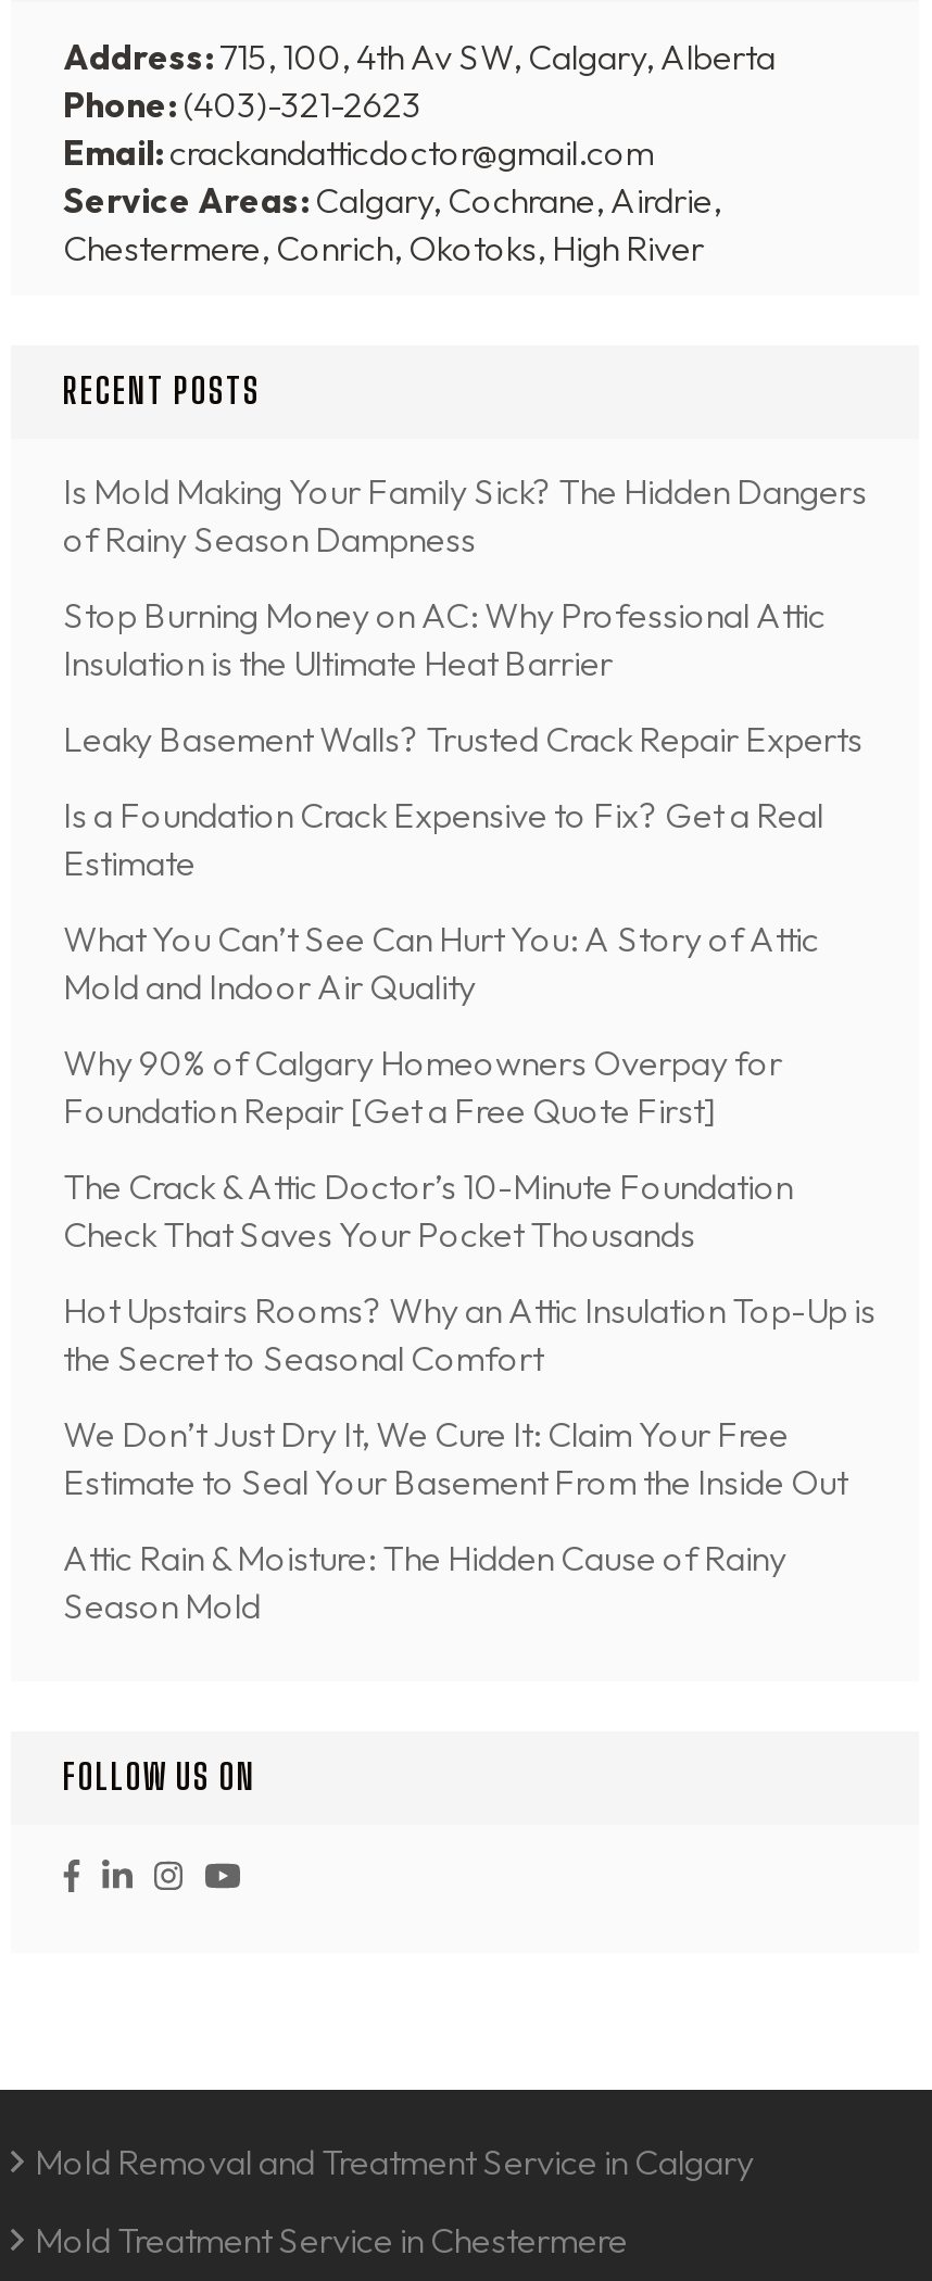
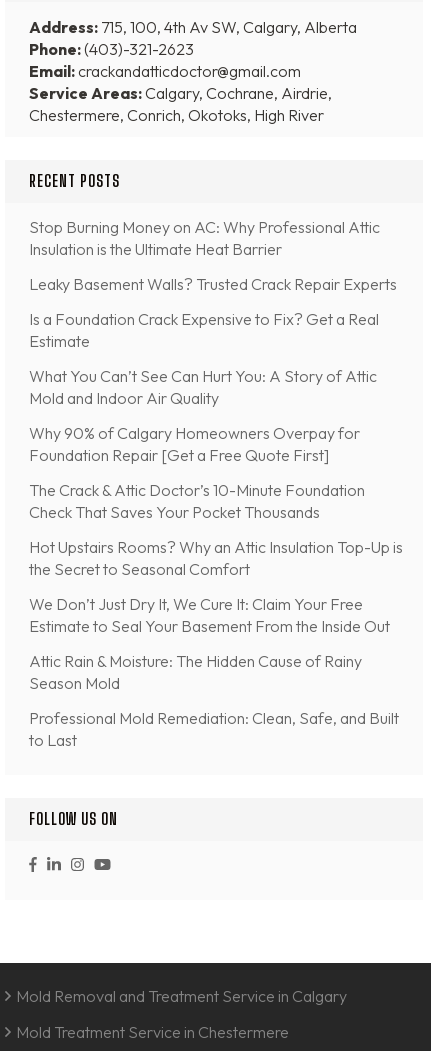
[63,469,867,560] Is Mold Making Your Family Sick? The Hidden Dangers | of Rainy Season Dampness -> none
moved [63,593,876,1627] -> [29,217,403,693]: Stop Burning Money on AC: Why Professional Attic | Insulation is the Ultimate Heat Barrier | Leaky Basement Walls? Trusted Crack Repair Experts | ... | Attic Rain & Moisture: The Hidden Cause of Rainy | Season Mold
none -> [29,708,399,750] Professional Mold Remediation: Clean, Safe, and Built | to Last

